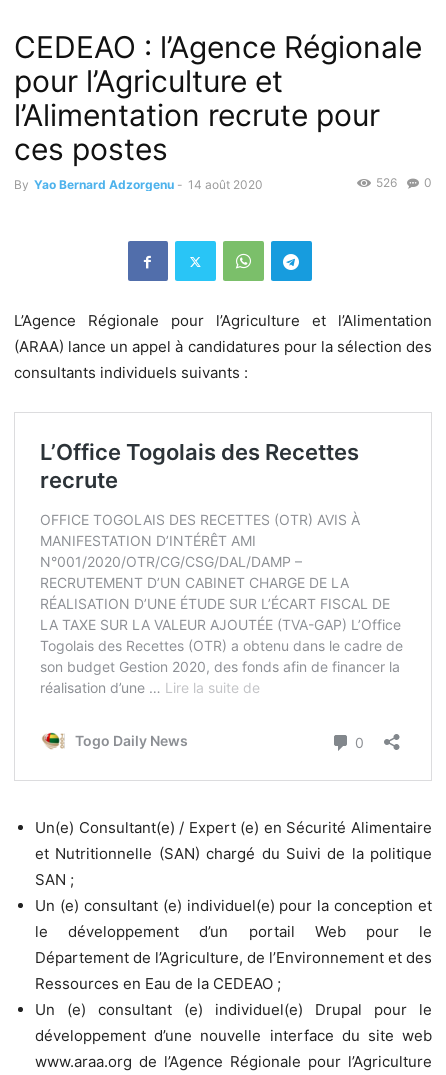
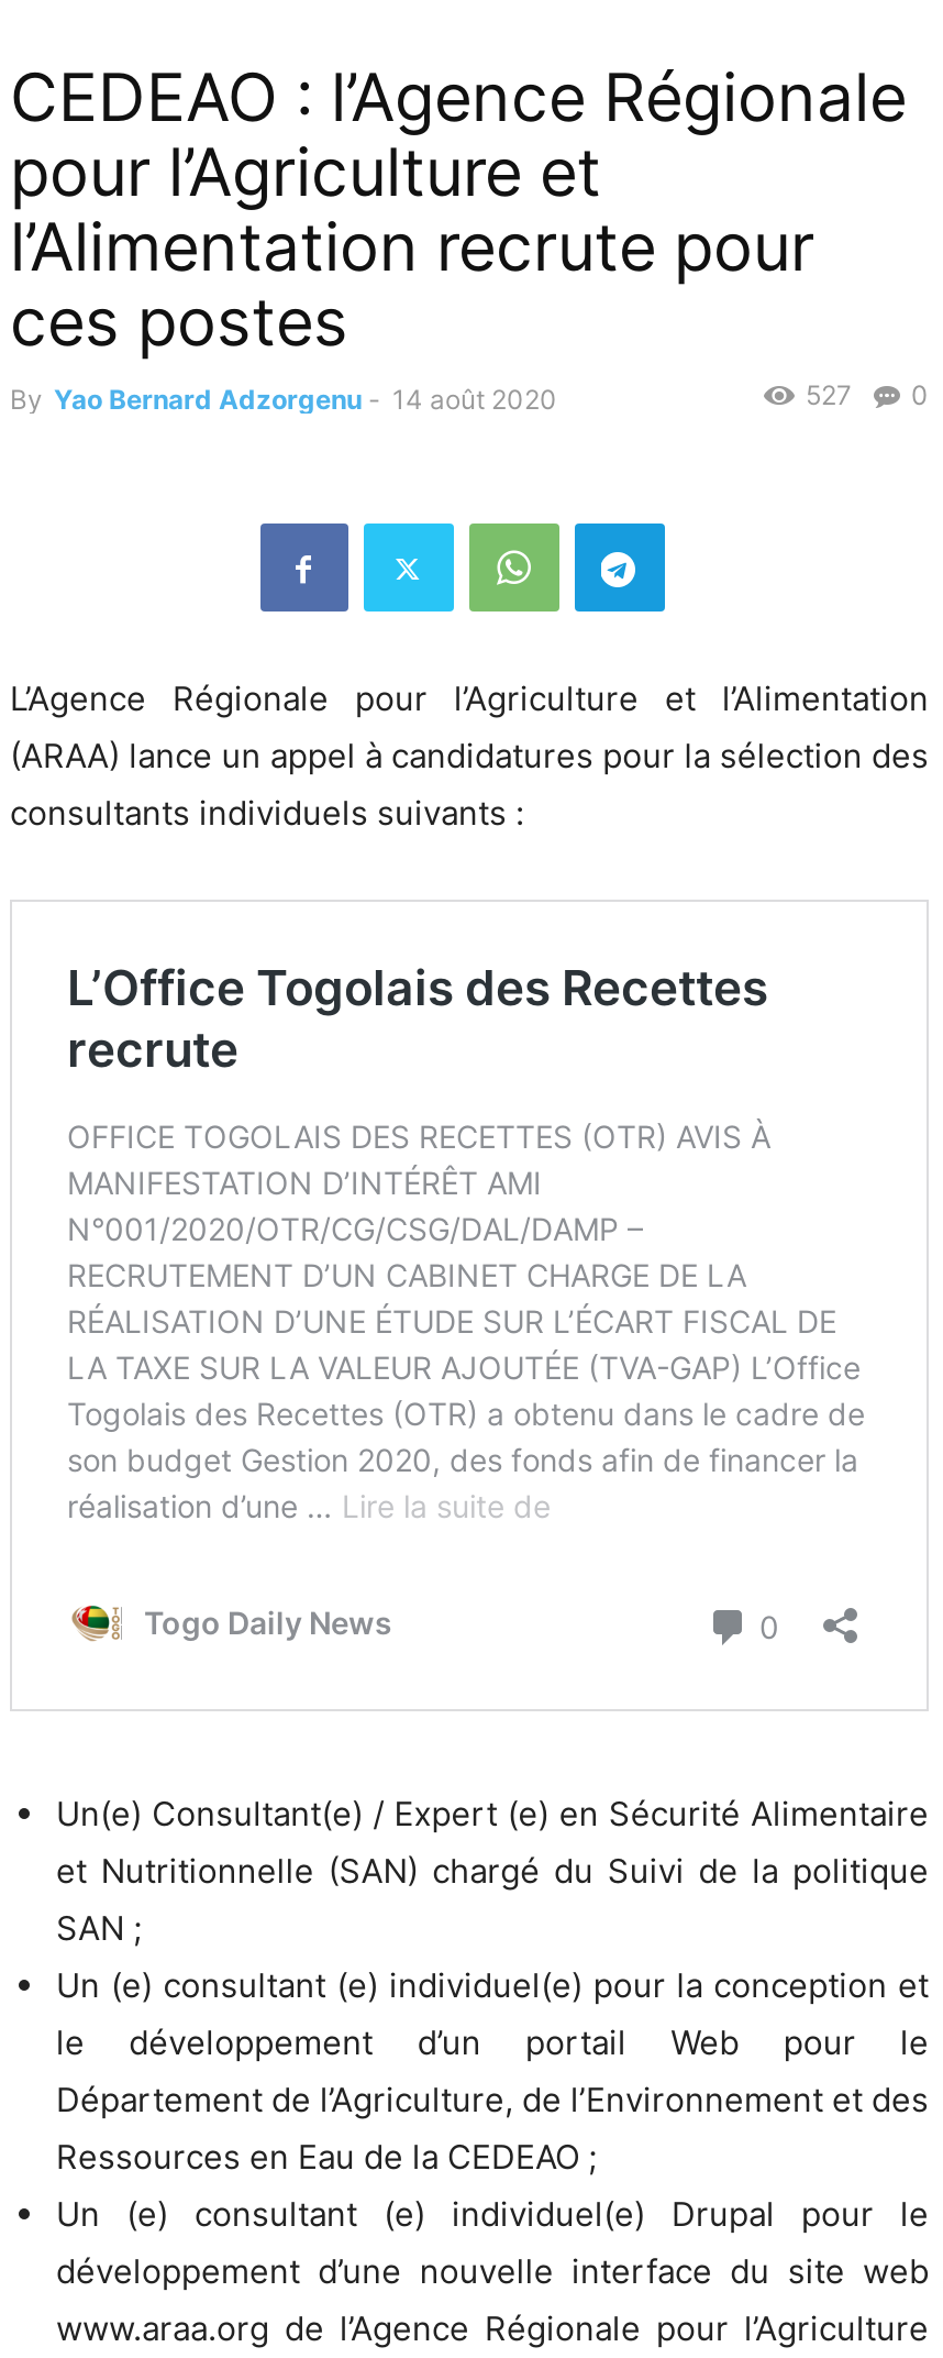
[376,175,432,190] 526 0 -> [806,378,929,411] 527 0

